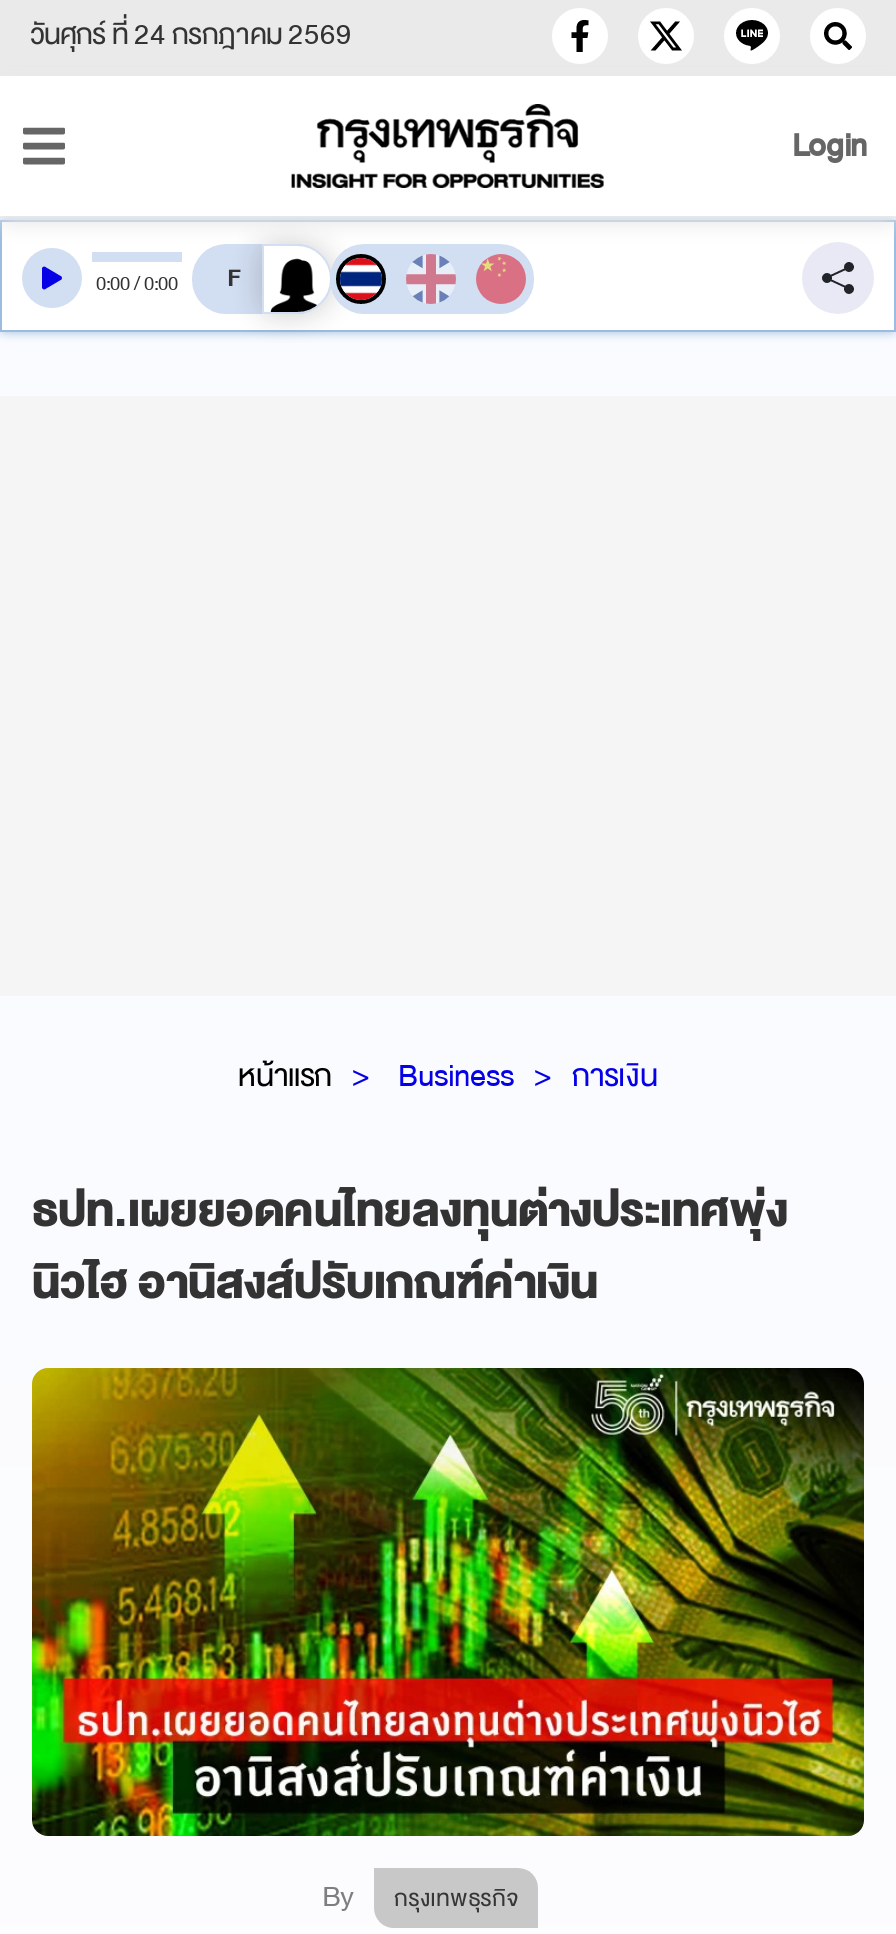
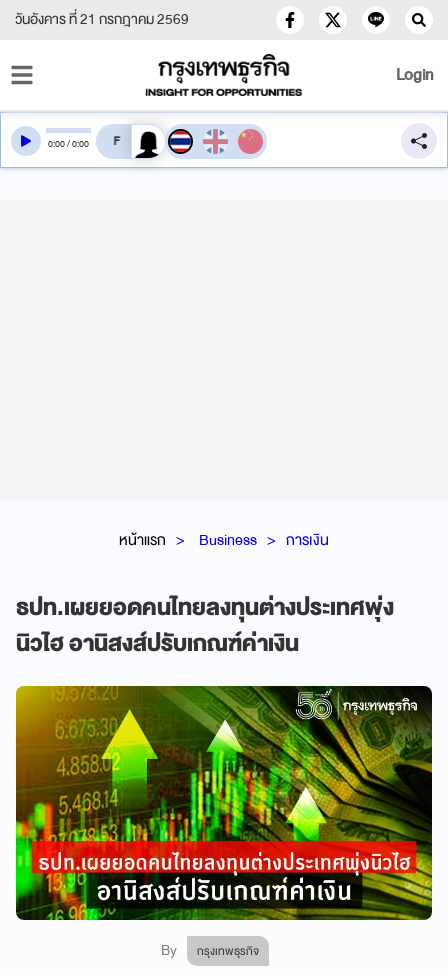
[30,10,352,60] วันศุกร์ ที่ 24 กรกฎาคม 2569 -> [15,7,189,32] วันอังคาร ที่ 21 กรกฎาคม 2569

